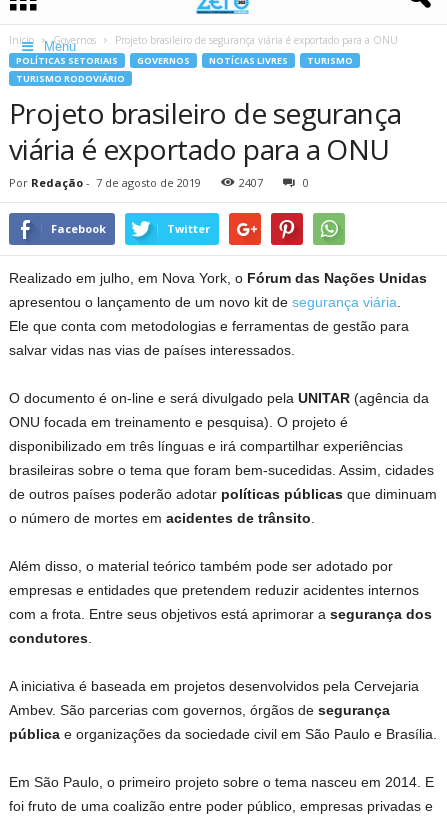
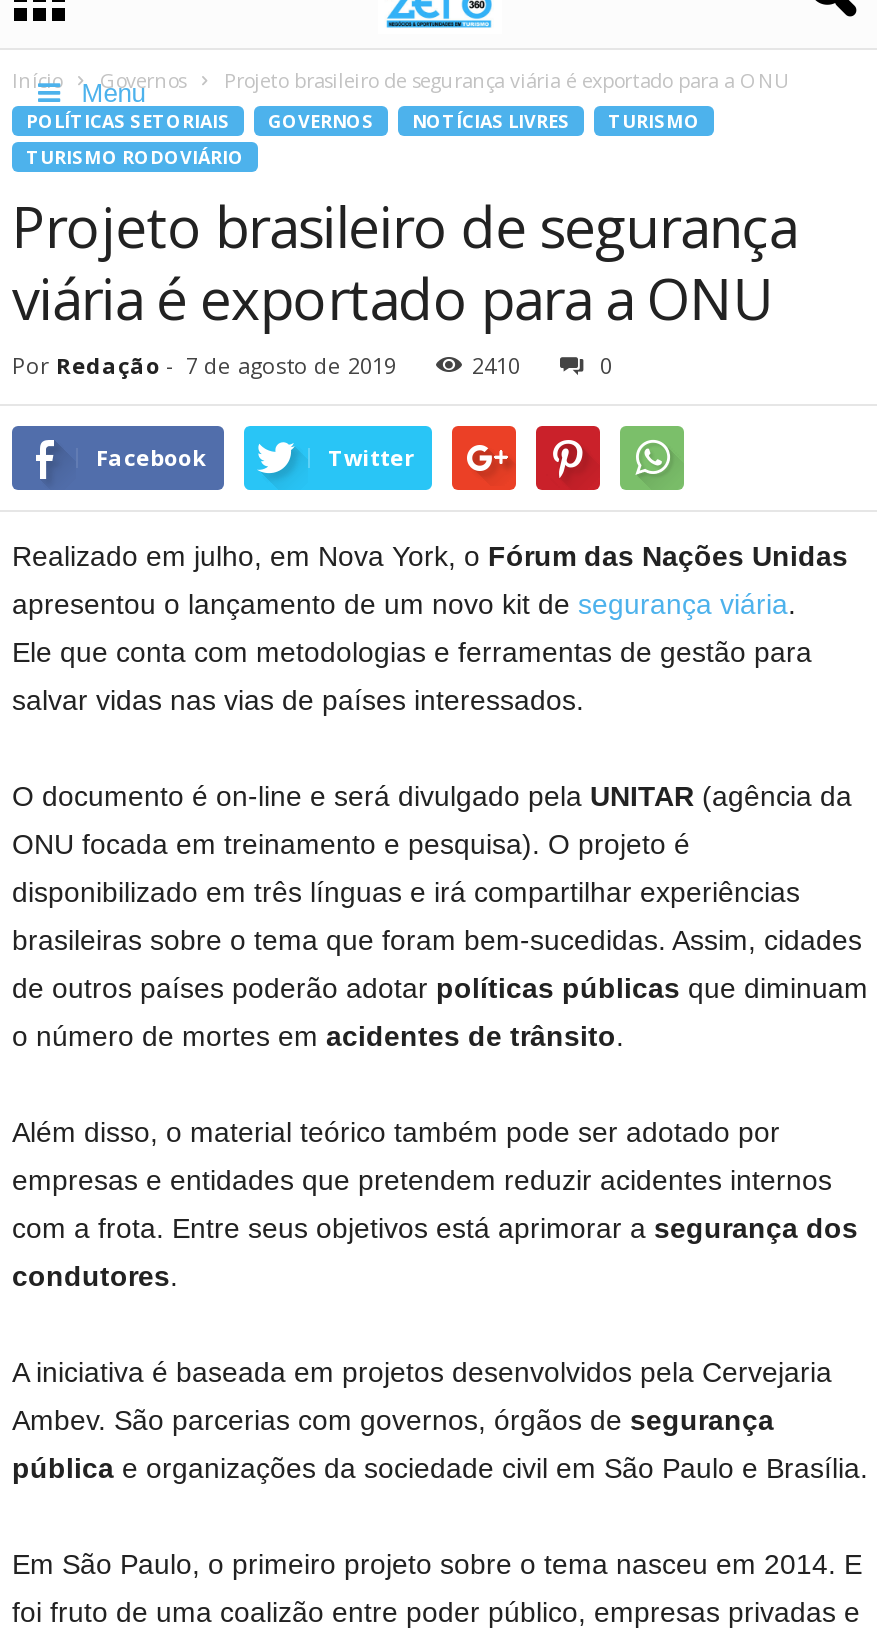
[239,175,263,190] 2407 -> [472,350,520,380] 2410

